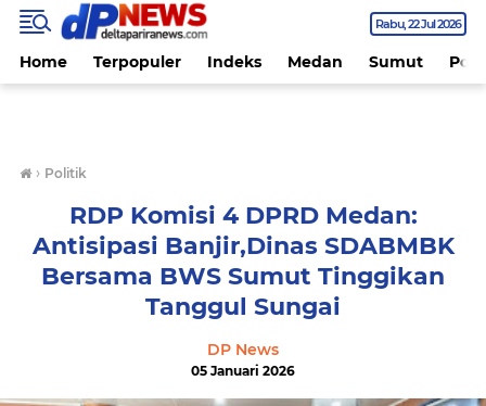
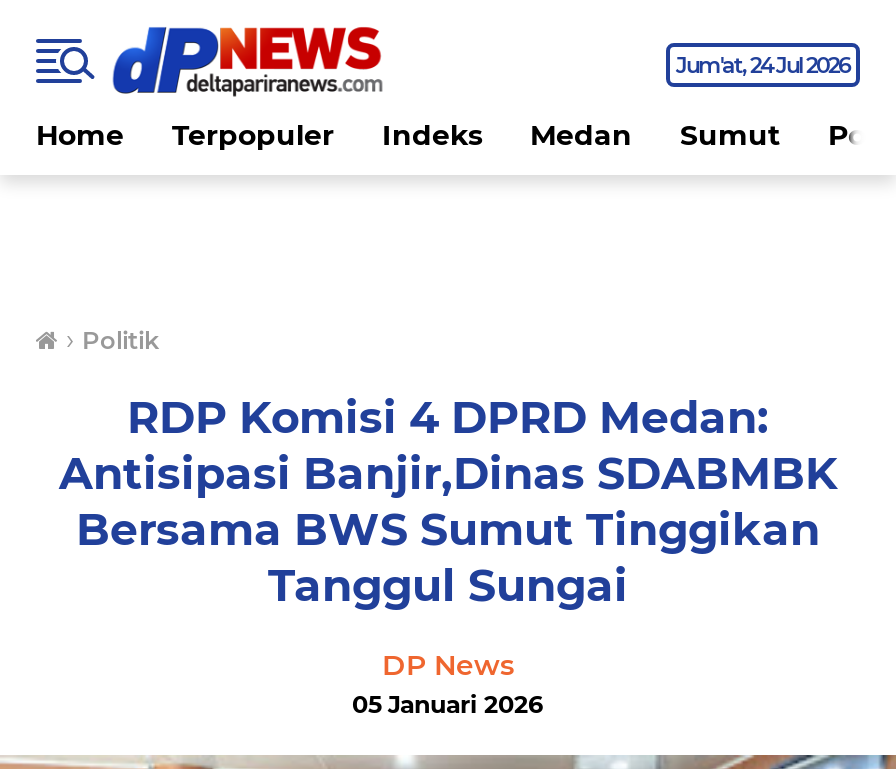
[375,16,461,31] Rabu 22 Jul 2026 -> [676,51,850,79] Jum'at 24 Jul 2026

